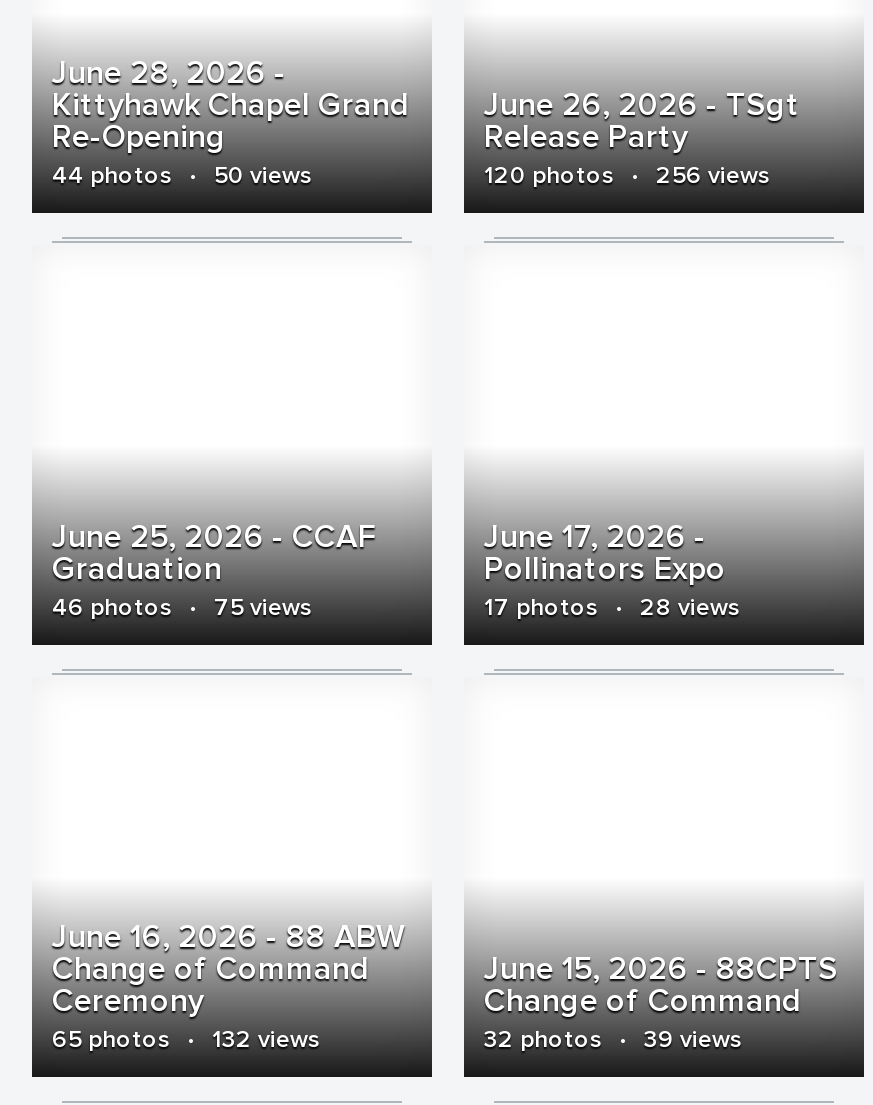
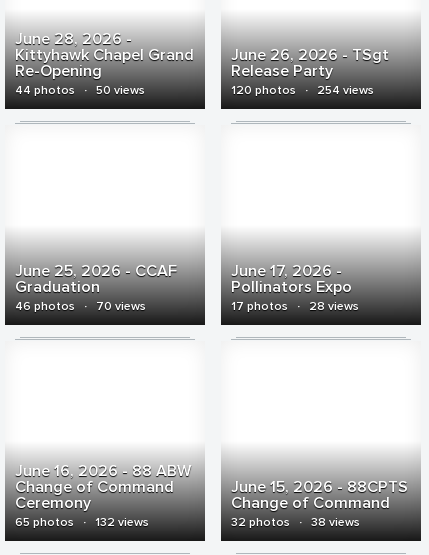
[484,161,770,191] 120 photos · 256 views -> [231,83,374,98] 120 photos · 254 views
[52,593,312,623] 46 photos · 75 views -> [15,299,146,314] 46 photos · 70 views
[484,1025,742,1055] 32 photos · 39 views -> [231,515,360,530] 32 photos · 38 views

